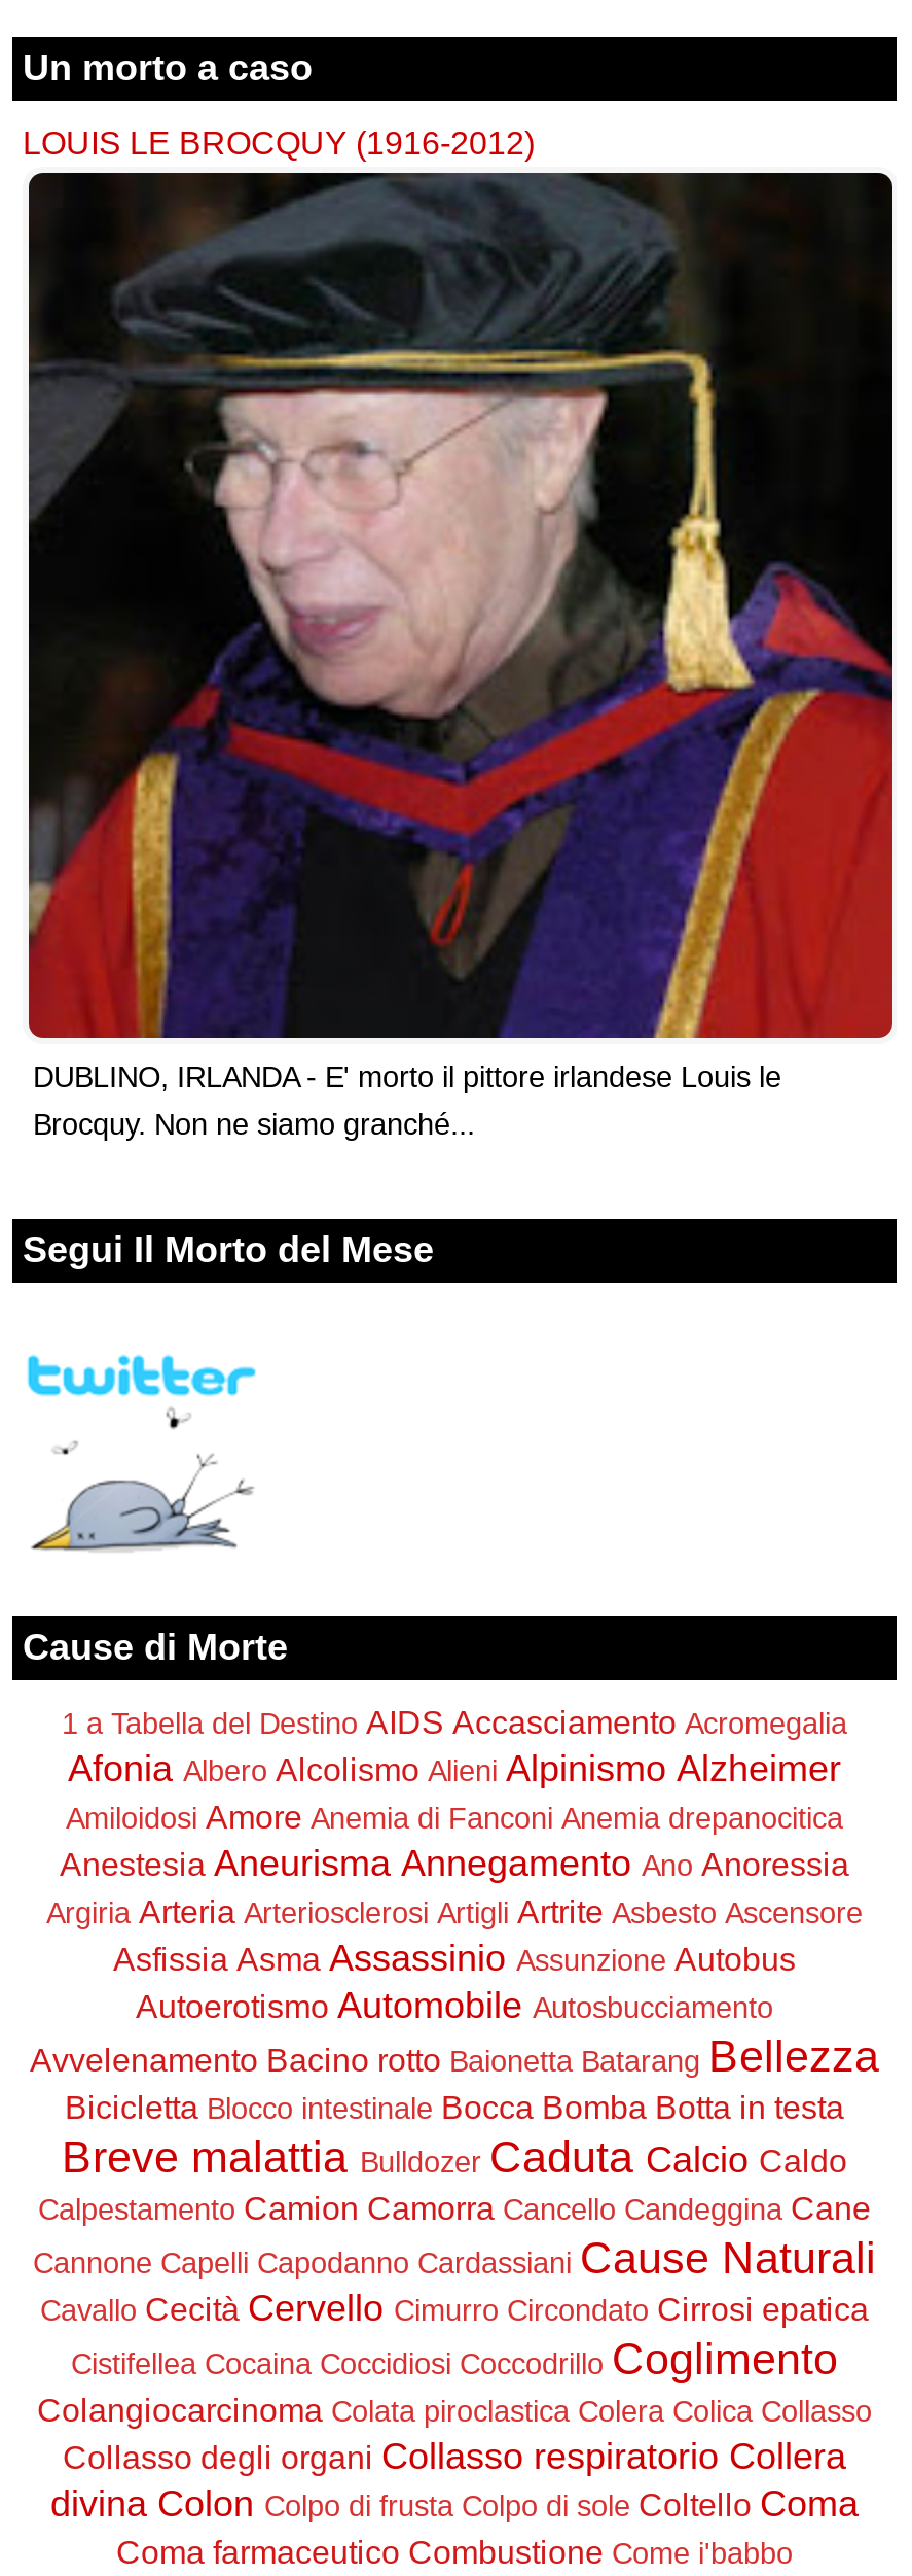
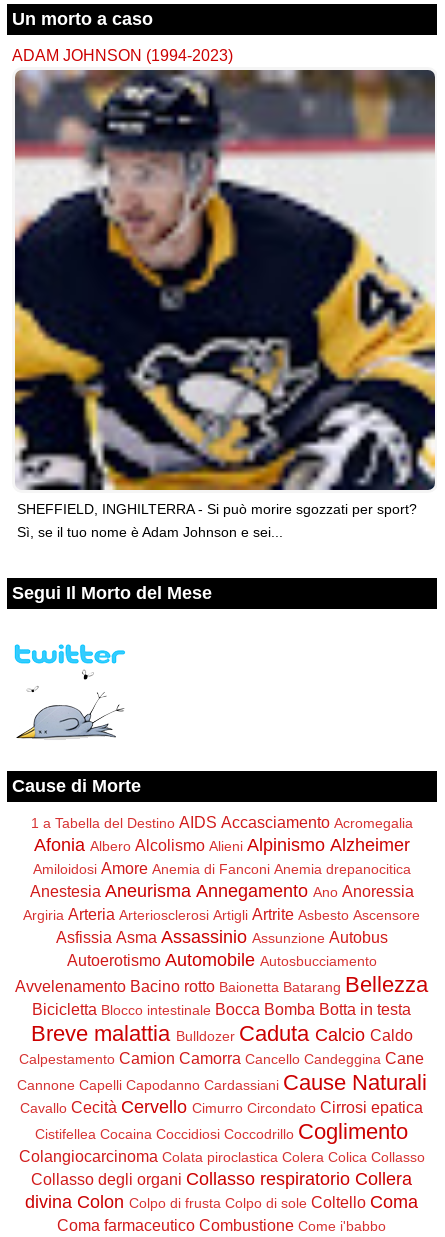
[23,124,535,161] LOUIS LE BROCQUY (1916-2012) -> [12,46,233,64] ADAM JOHNSON (1994-2023)
[27,171,895,1142] [image] | DUBLINO, IRLANDA - E' morto il pittore irlandese Louis le | Brocquy. Non ne siamo granché... -> [14,69,436,540] [image] | SHEFFIELD, INGHILTERRA - Si può morire sgozzati per sport? | Sì, se il tuo nome è Adam Johnson e sei...

